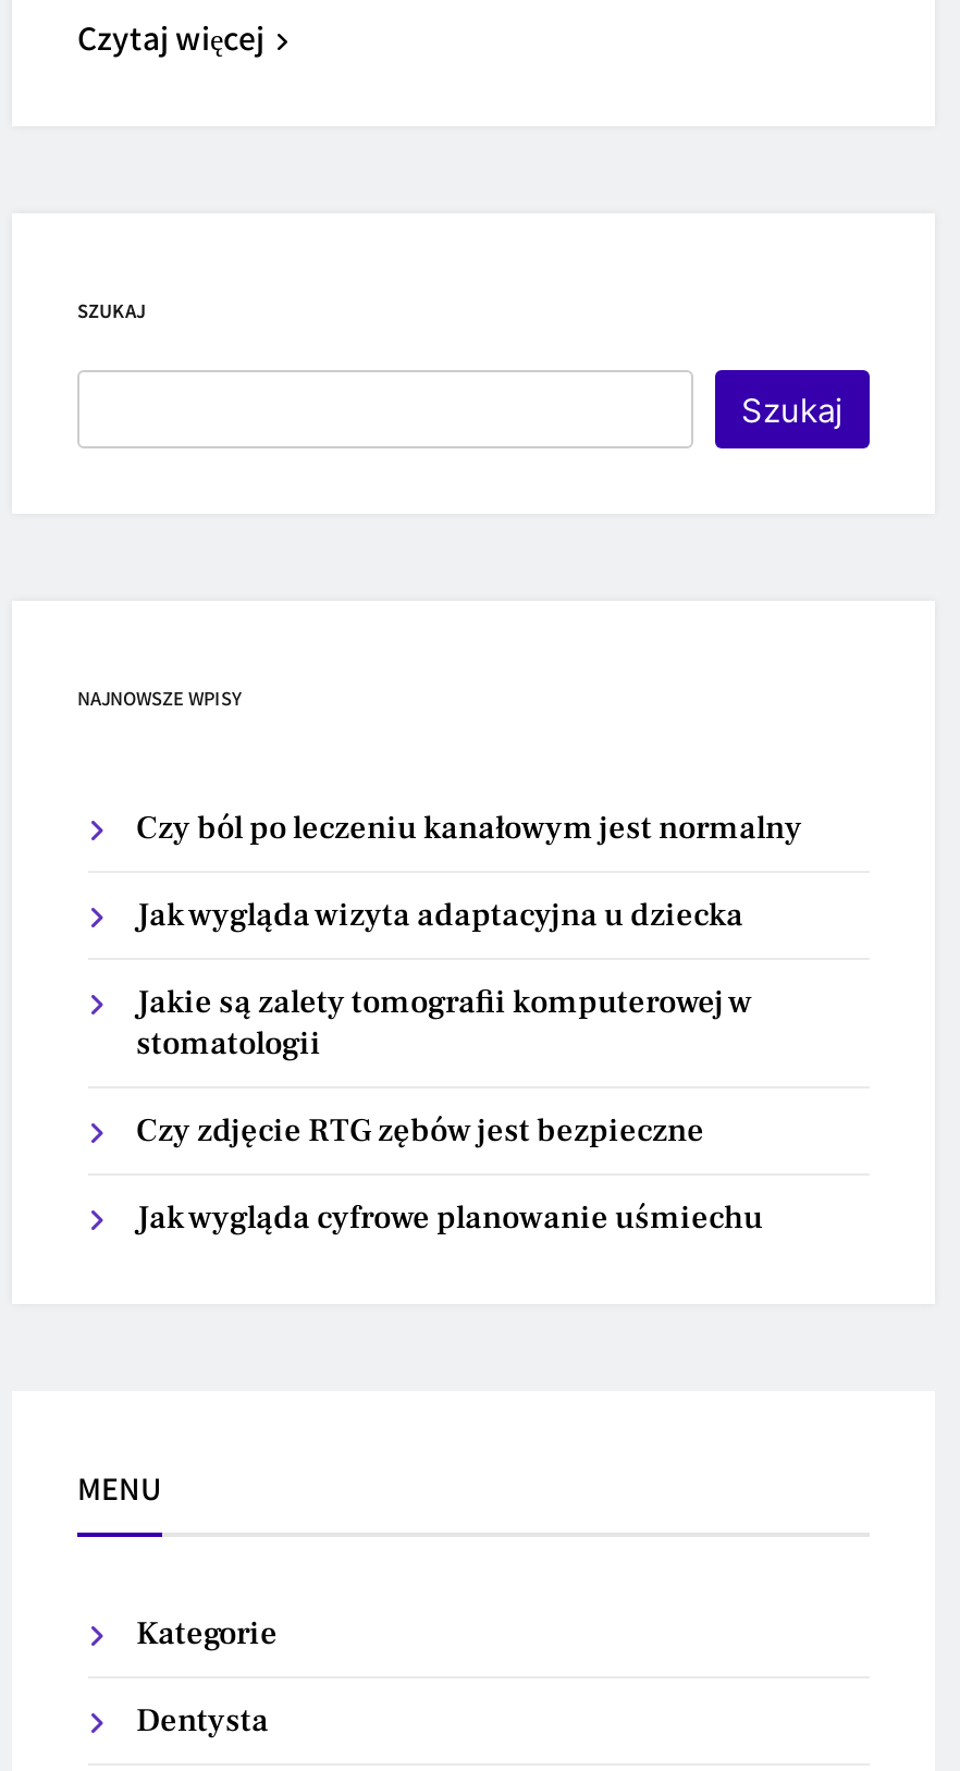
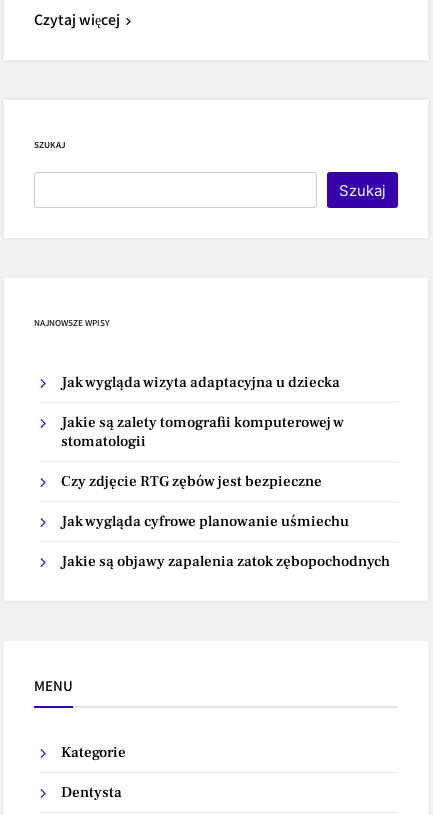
[136,808,802,849] Czy ból po leczeniu kanałowym jest normalny -> none
moved [136,895,763,1239] -> [61,373,349,531]: Jak wygląda wizyta adaptacyjna u dziecka | Jakie są zalety tomografii komputerowej w | stomatologii | Czy zdjęcie RTG zębów jest bezpieczne | Jak wygląda cyfrowe planowanie uśmiechu
none -> [61,552,390,571] Jakie są objawy zapalenia zatok zębopochodnych

